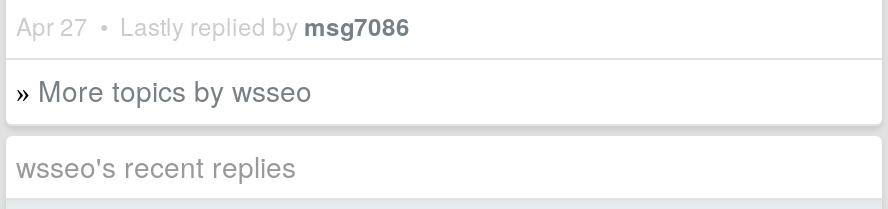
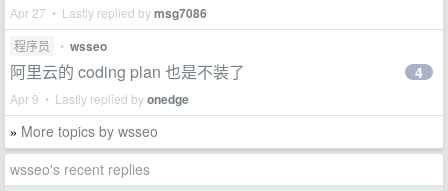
none -> [10,37,245,108] 程序员 • wsseo | 阿里云的 coding plan 也是不装了 | Apr 9 • Lastly replied by onedge
none -> [415,62,423,82] 4

